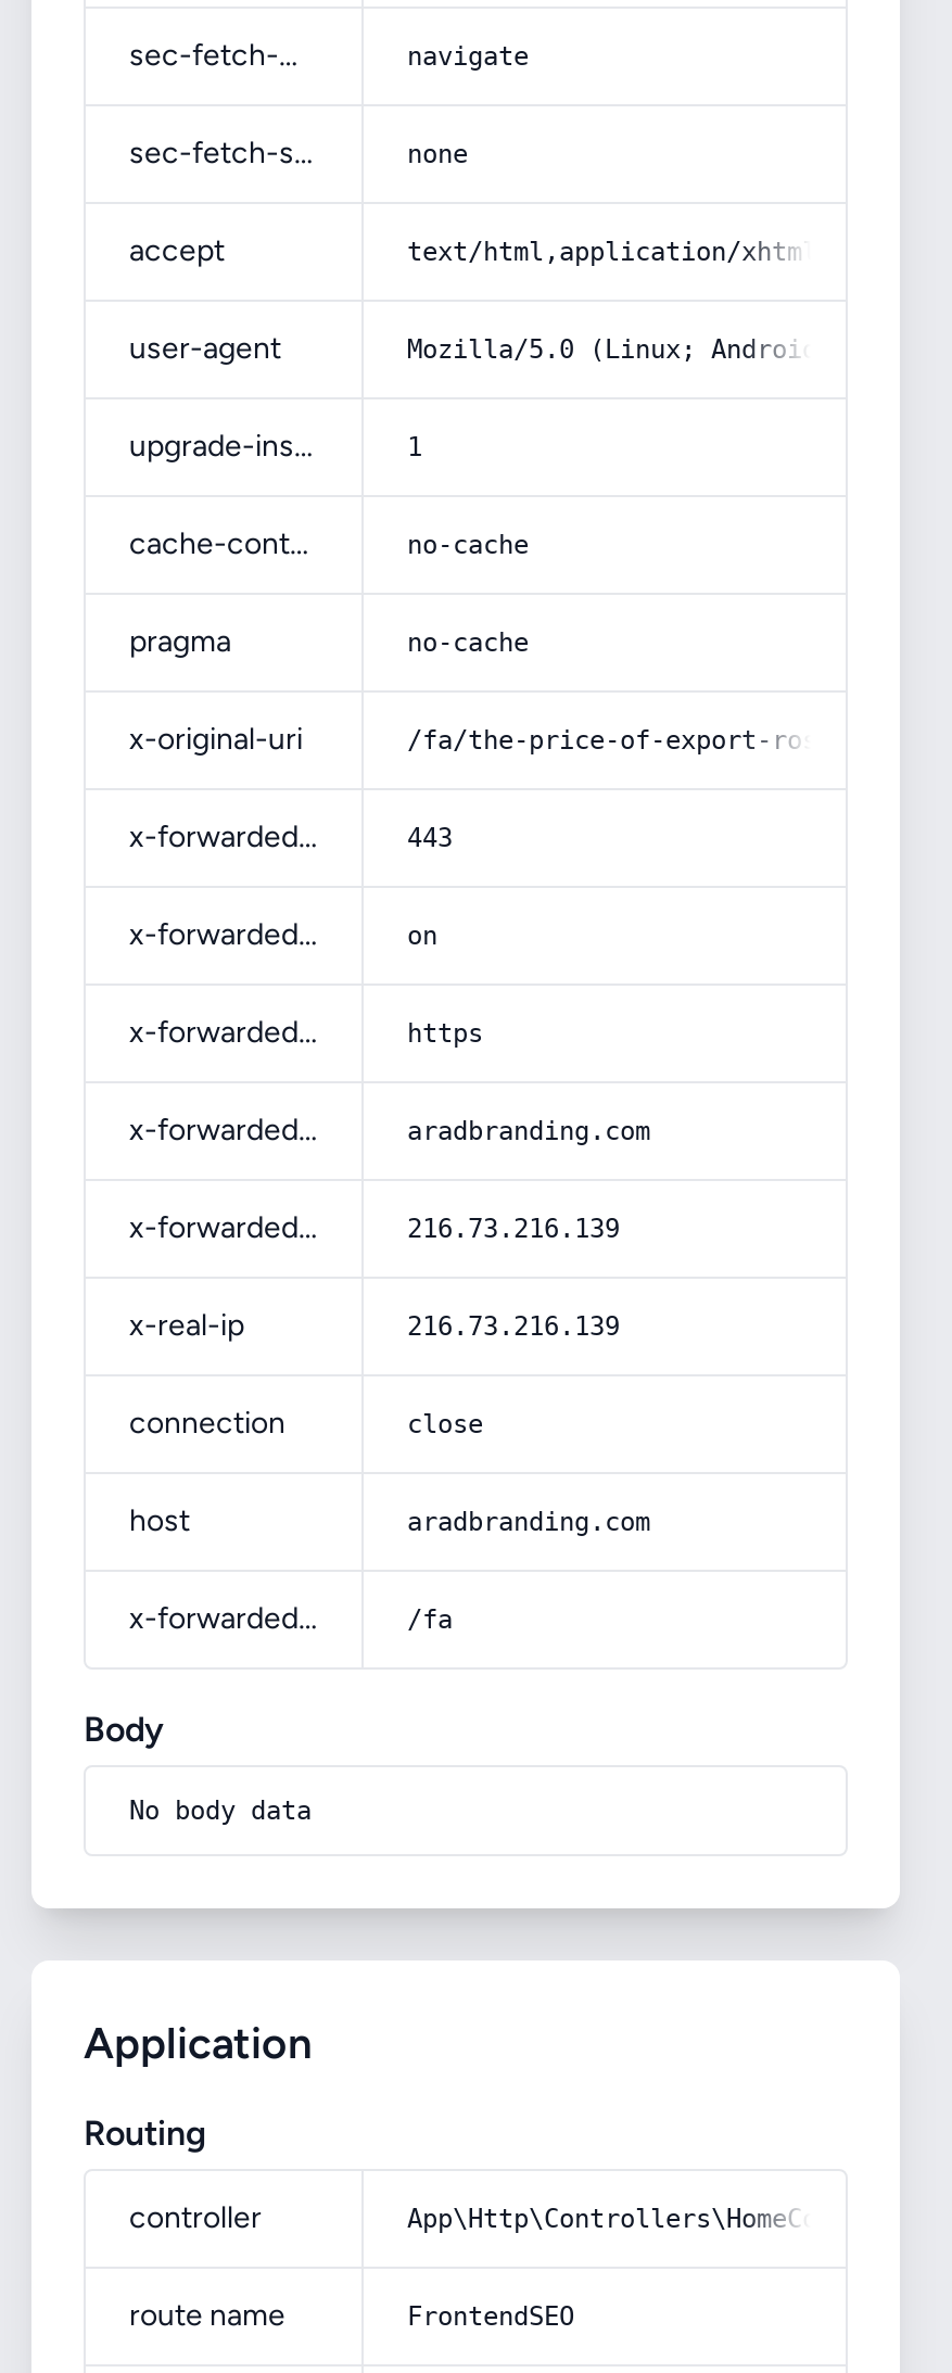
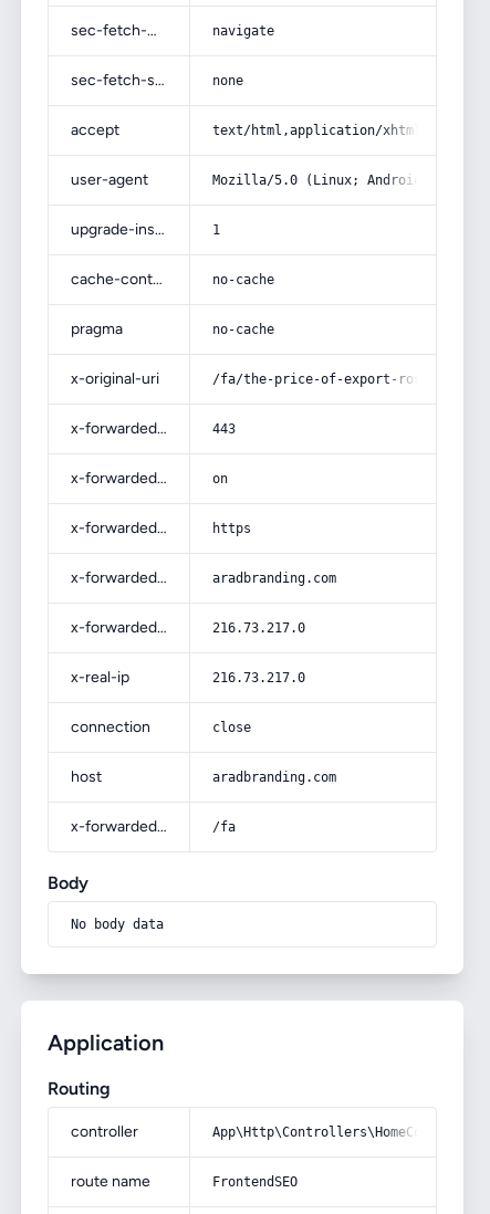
[407,1214,620,1244] 216.73.216.139 -> [212,620,305,636] 216.73.217.0
[407,1311,620,1342] 216.73.216.139 -> [212,670,305,686] 216.73.217.0

